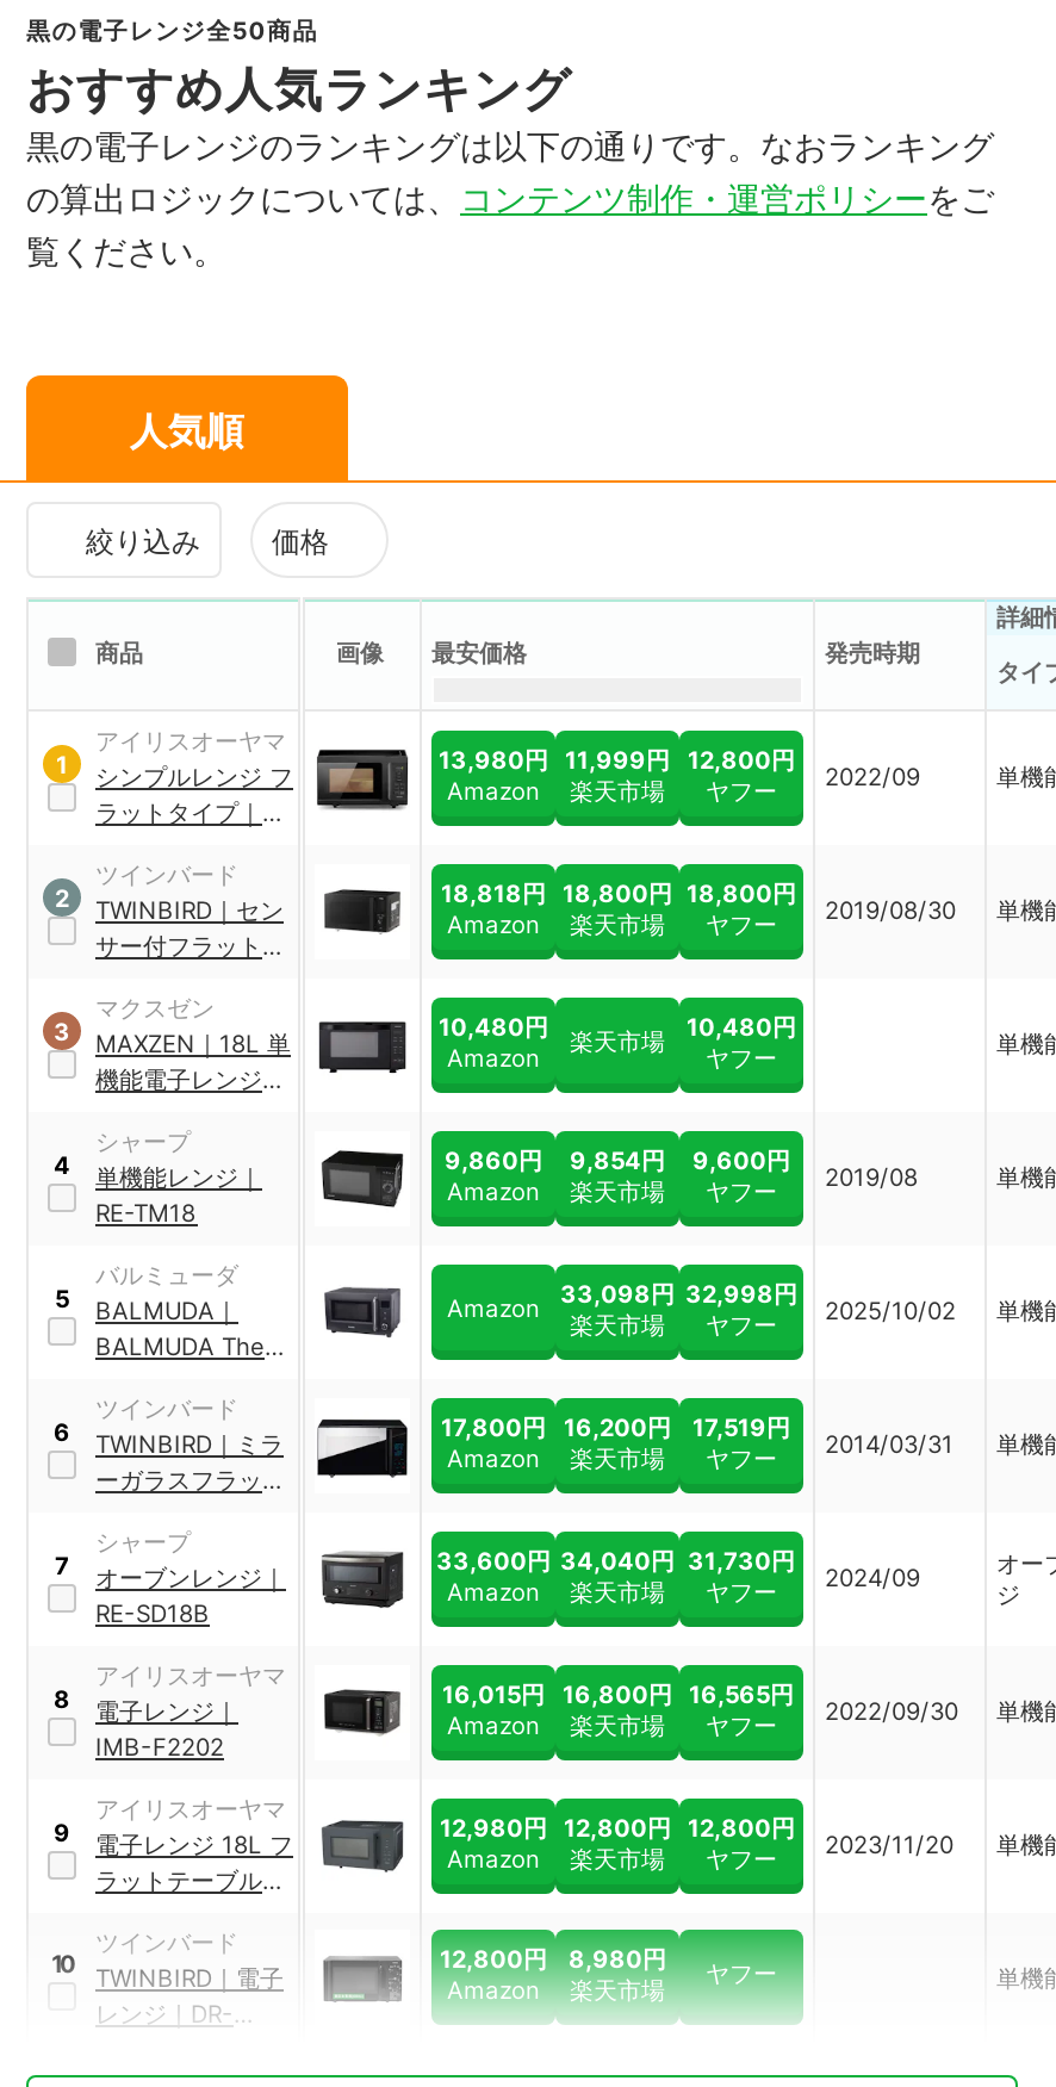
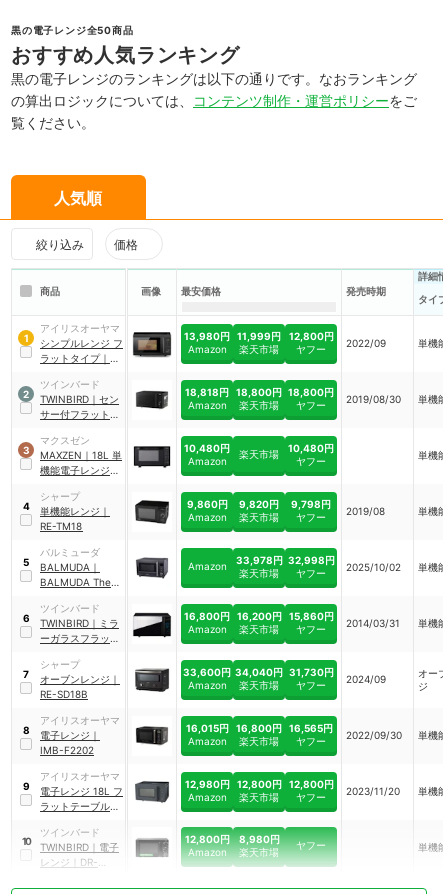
[570,1144,665,1173] 9,854円 -> [239,498,279,510] 9,820円
[692,1144,790,1173] 9,600円 -> [291,498,331,510] 9,798円
[560,1278,797,1307] 33,098円 32,998円 -> [235,554,334,566] 33,978円 32,998円
[441,1411,546,1440] 17,800円 -> [184,610,230,622] 16,800円
[692,1411,790,1440] 17,519円 -> [288,610,333,622] 15,860円

